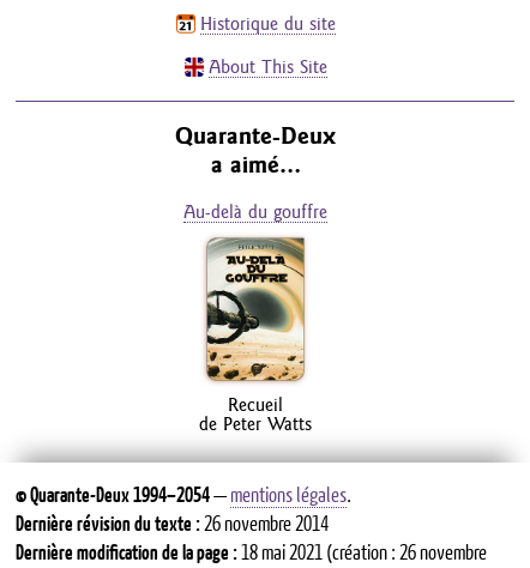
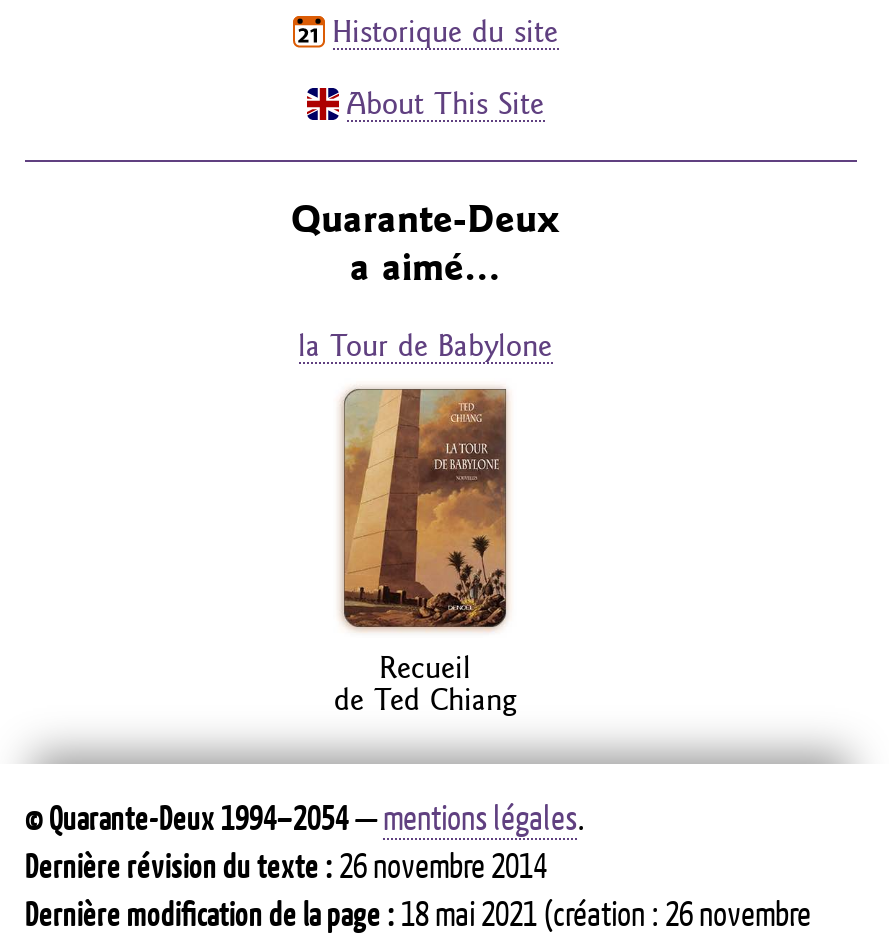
[183,202,327,222] Au-delà du gouffre -> [298,329,552,363] la Tour de Babylone
[199,237,312,434] [image] | de Peter Watts -> [334,388,516,716] [image] | de Ted Chiang

